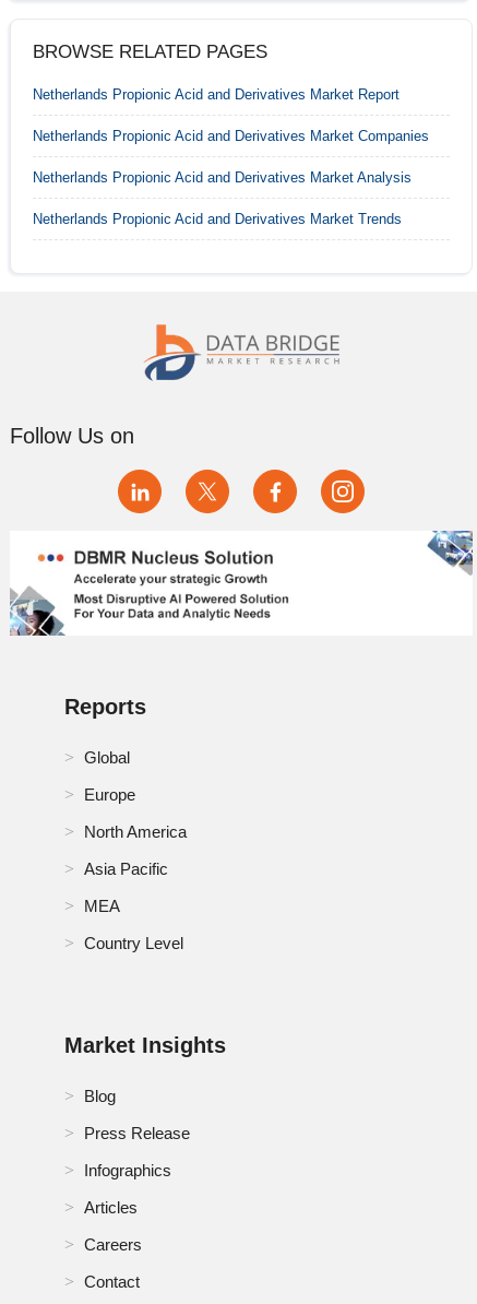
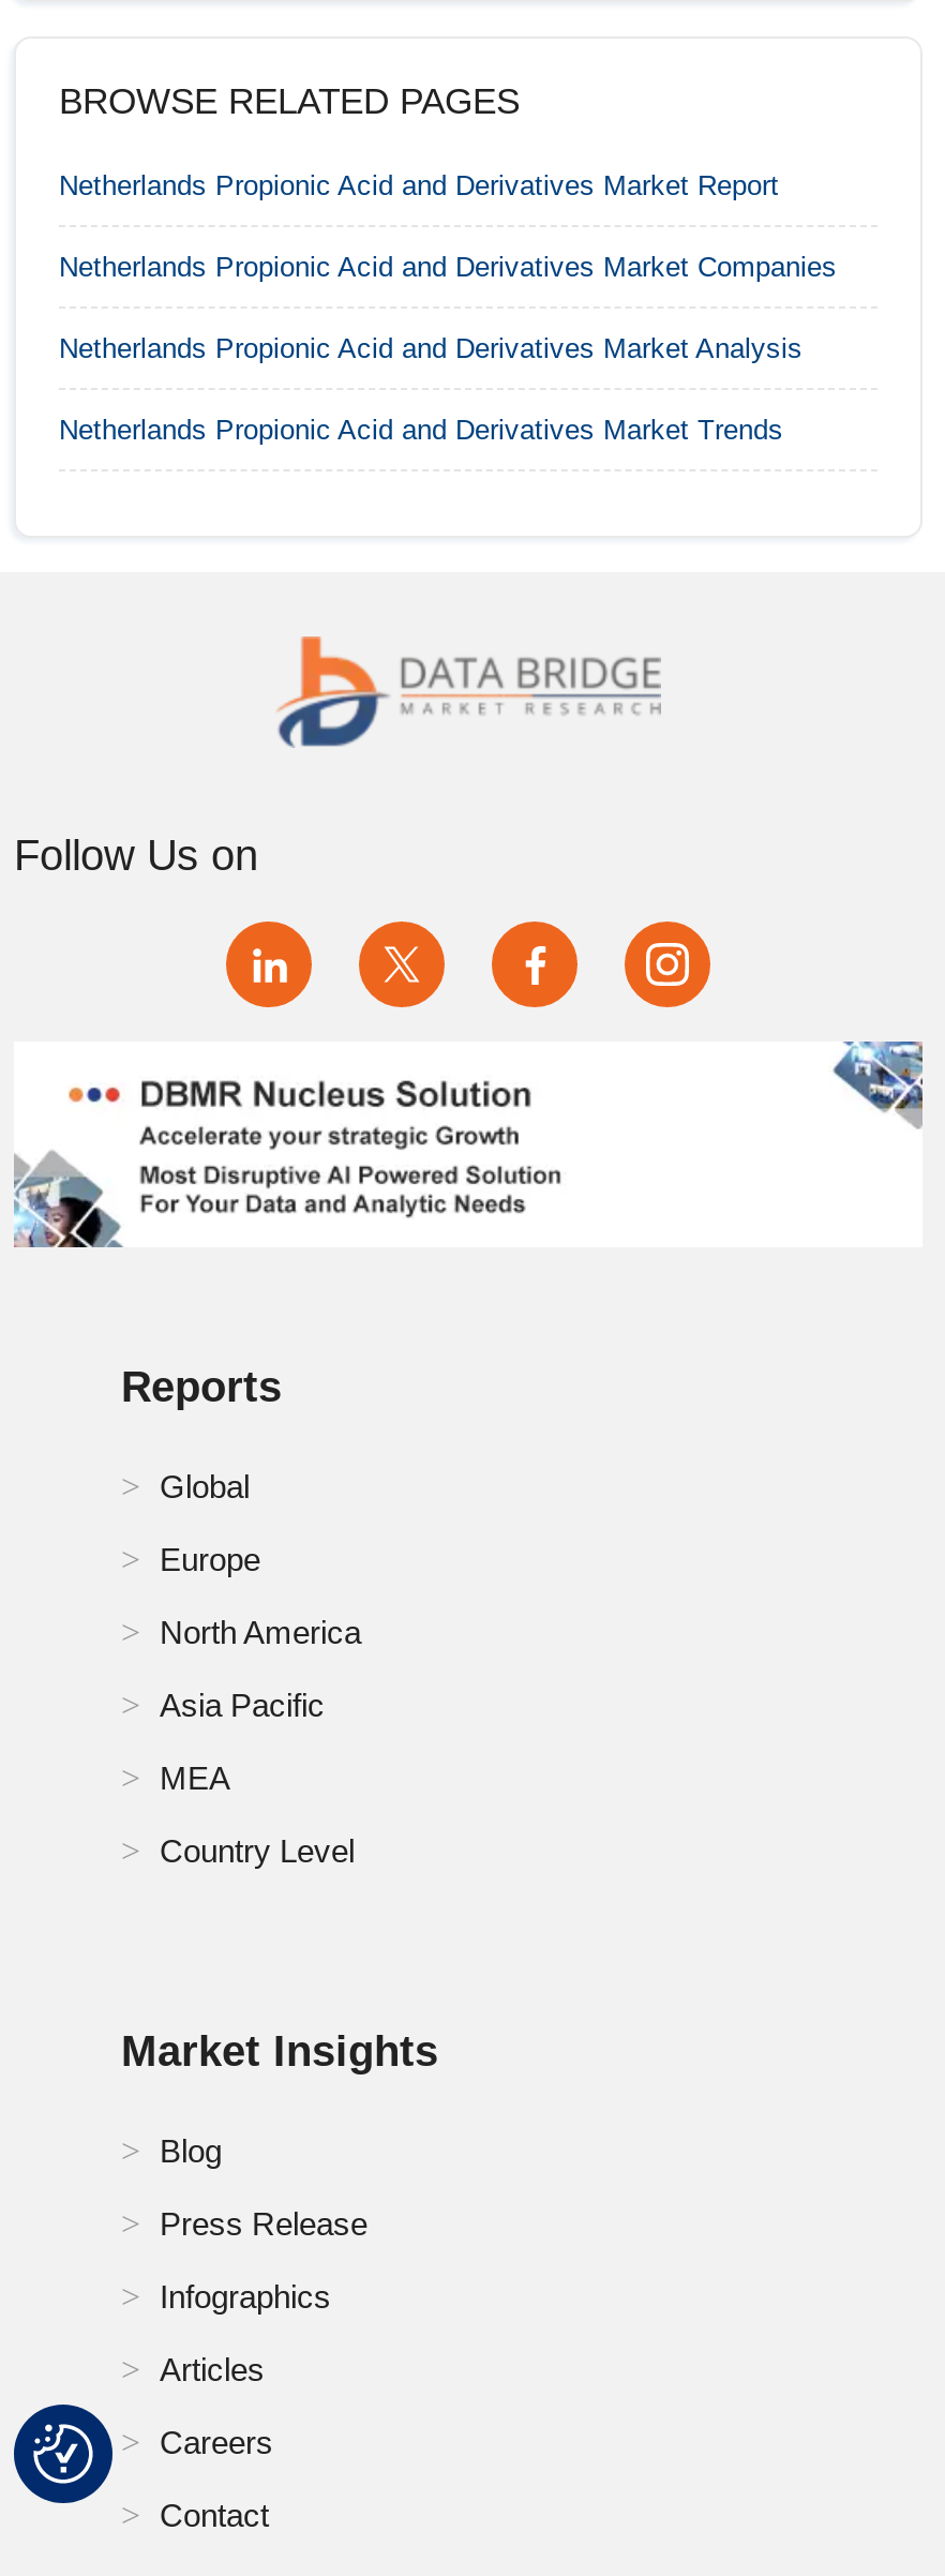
none -> [12,2402,115,2505] [image]

